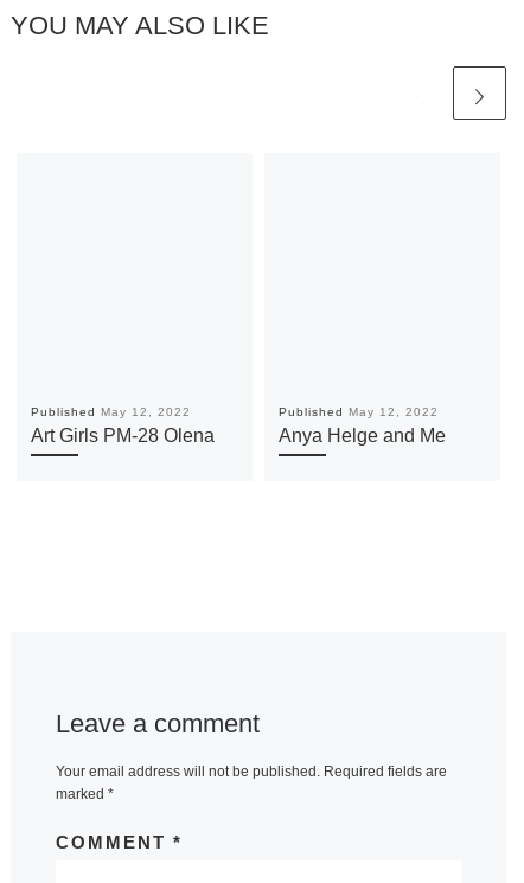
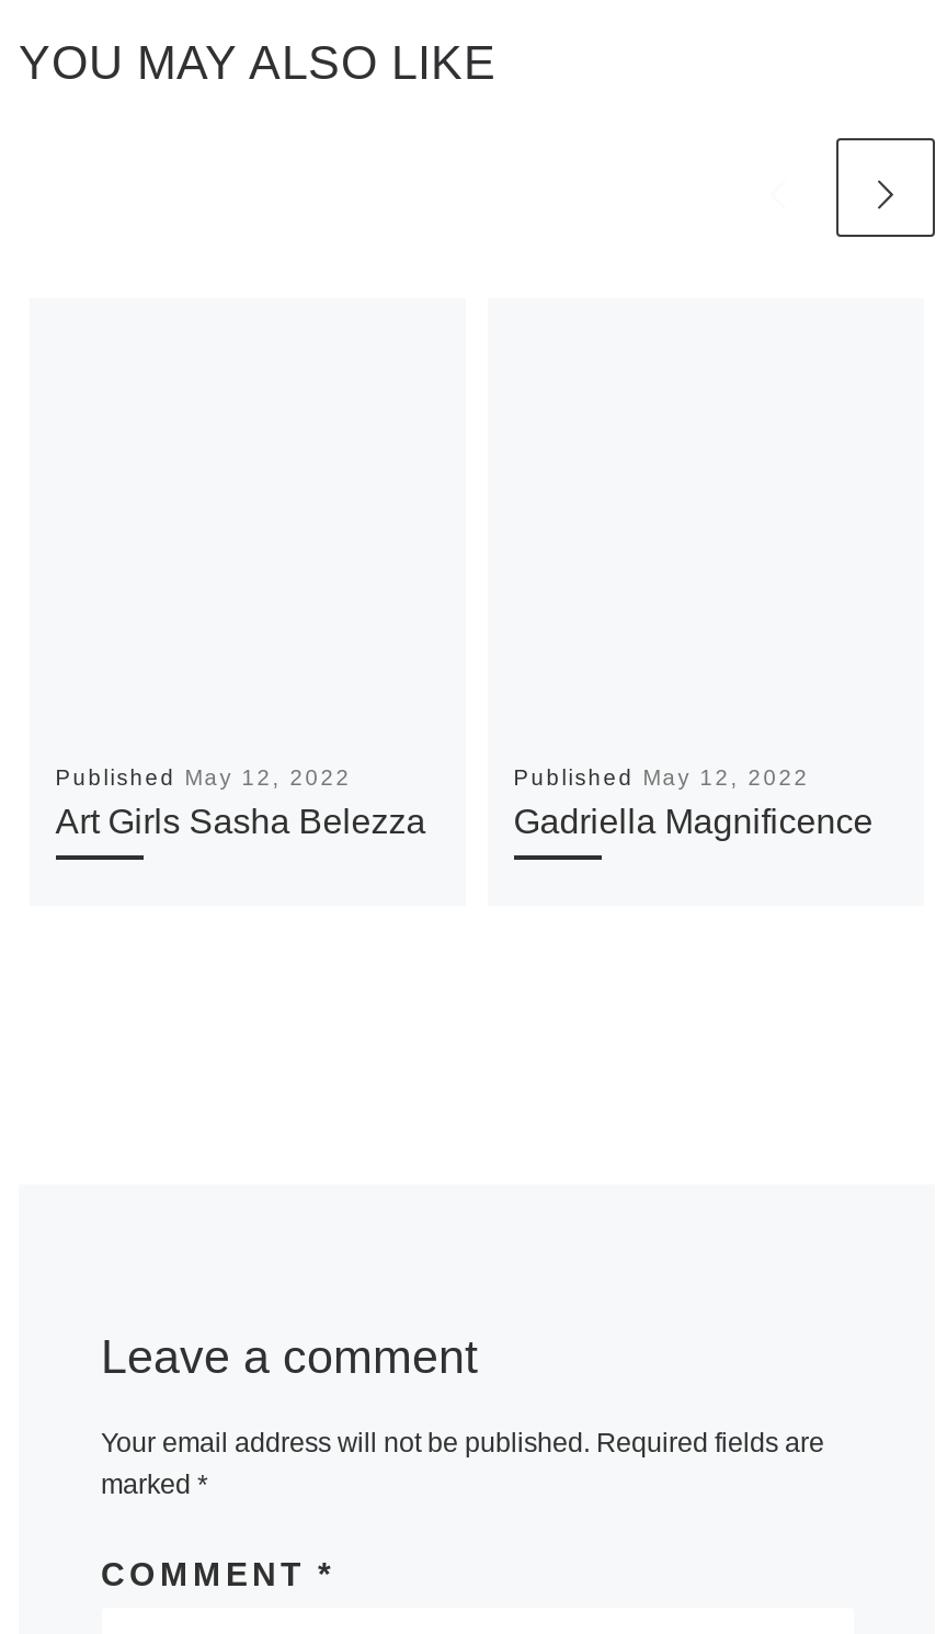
[30,424,214,445] Art Girls PM-28 Olena -> [55,800,426,840] Art Girls Sasha Belezza
[278,424,445,445] Anya Helge and Me -> [513,800,873,840] Gadriella Magnificence

